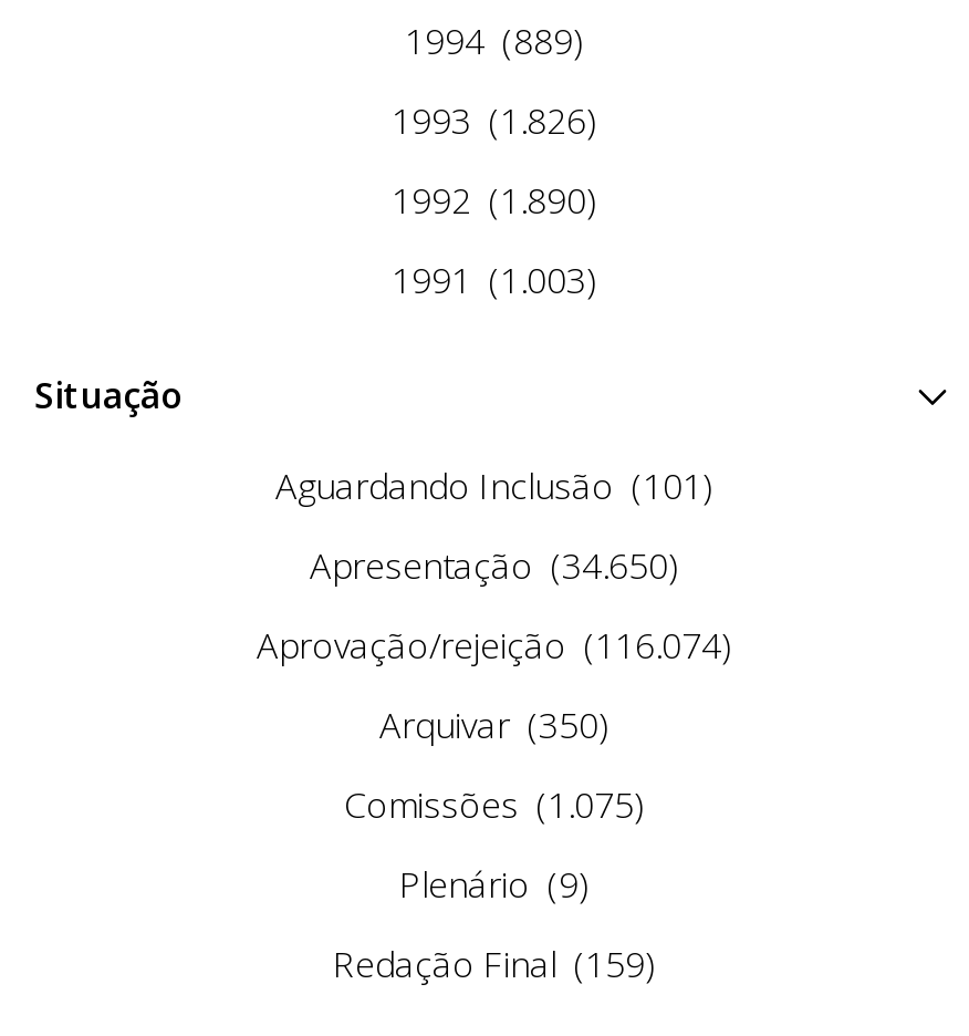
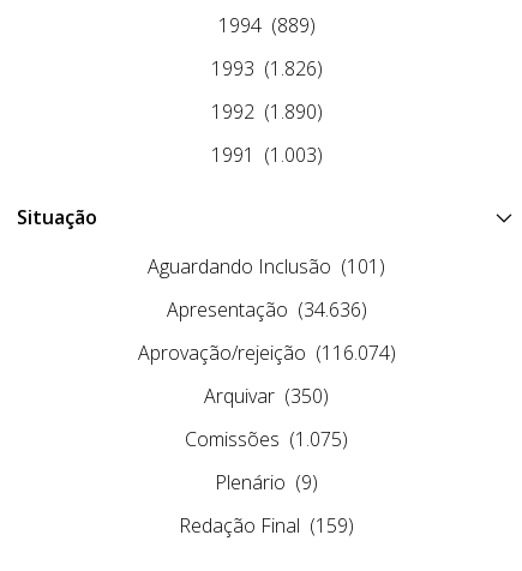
[310,541,679,590] Apresentação (34.650) -> [166,296,367,322] Apresentação (34.636)

